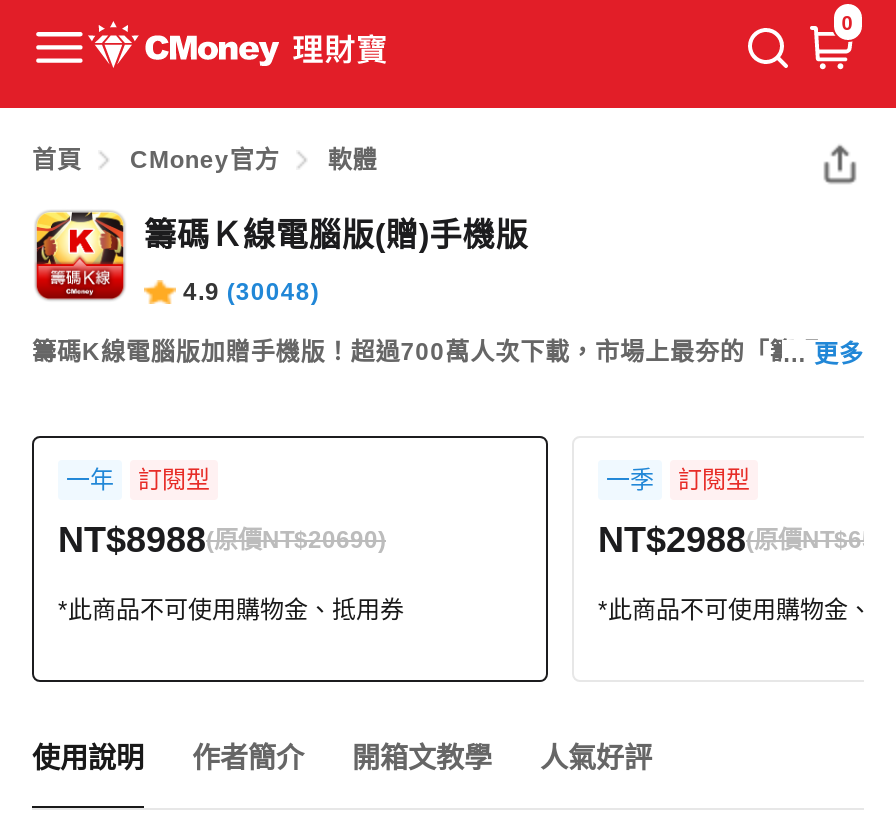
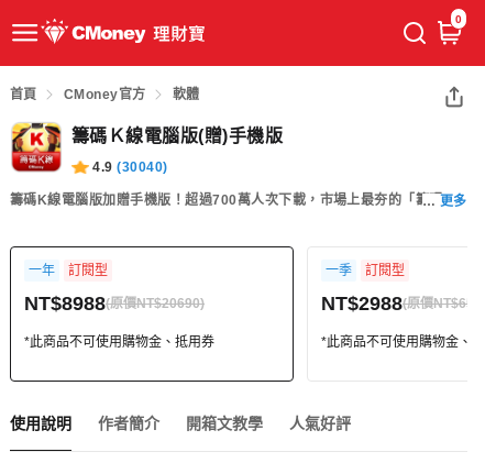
[183,278,320,306] 4.9 (30048) -> [93,159,168,175] 4.9 (30040)

